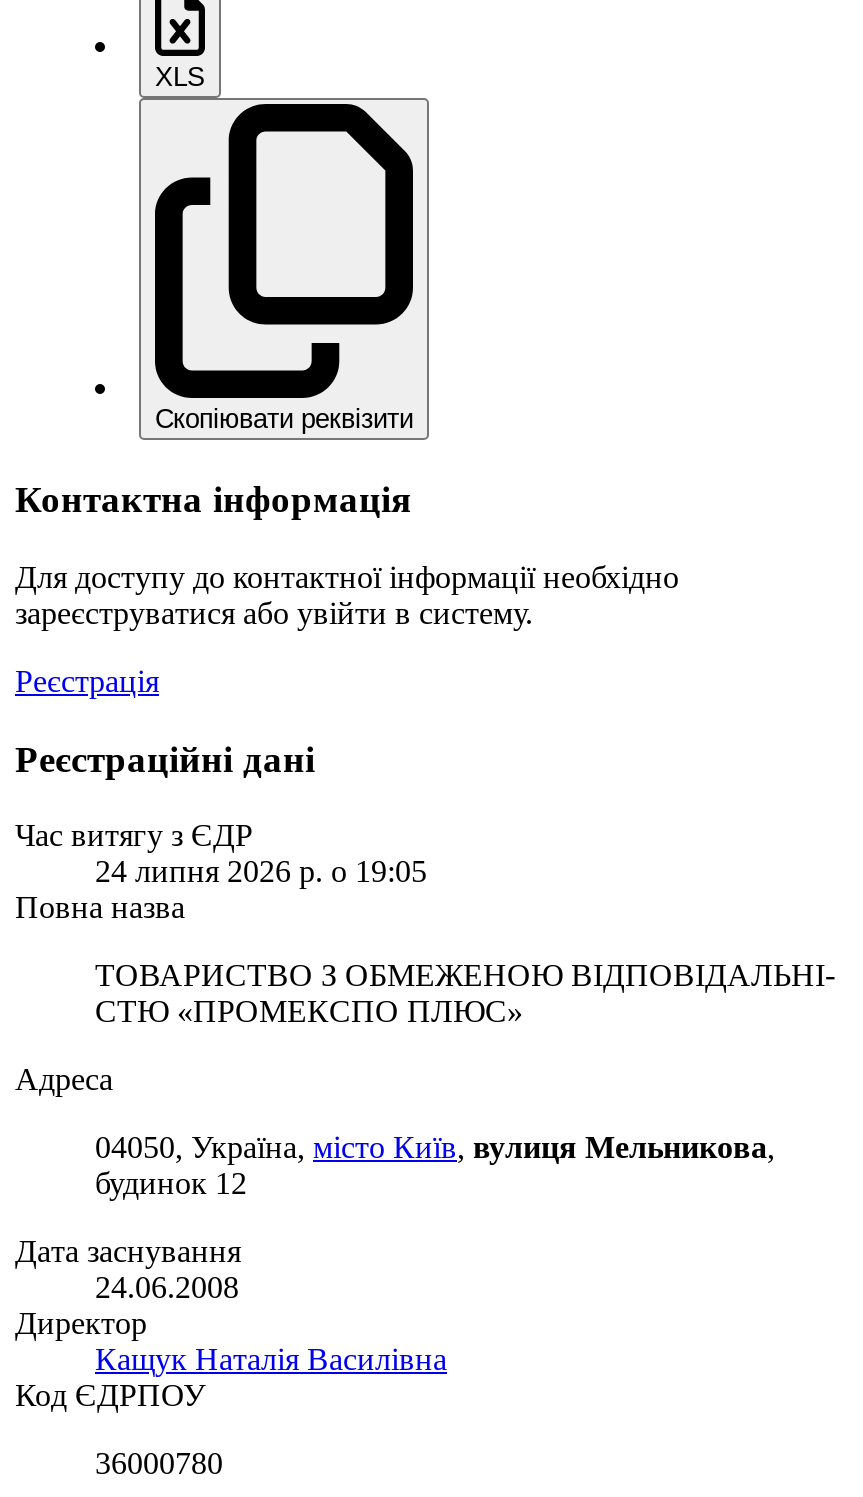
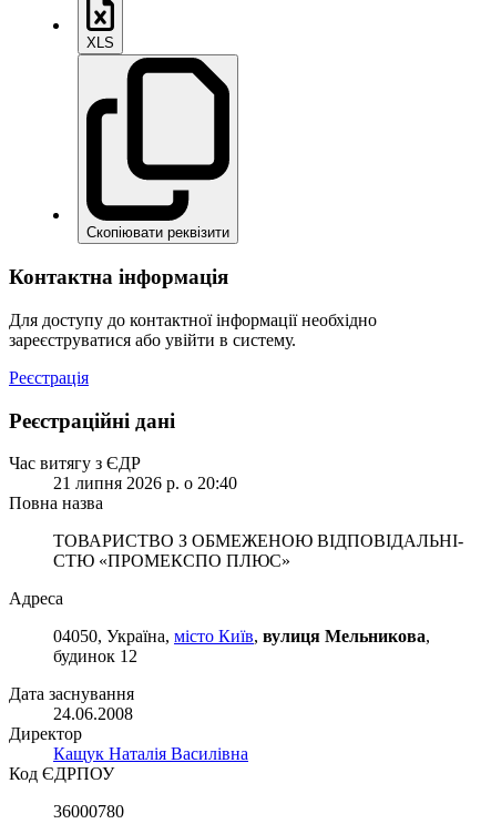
[95,855,427,889] 24 липня 2026 р. о 19:05 -> [53,474,237,493] 21 липня 2026 р. о 20:40

